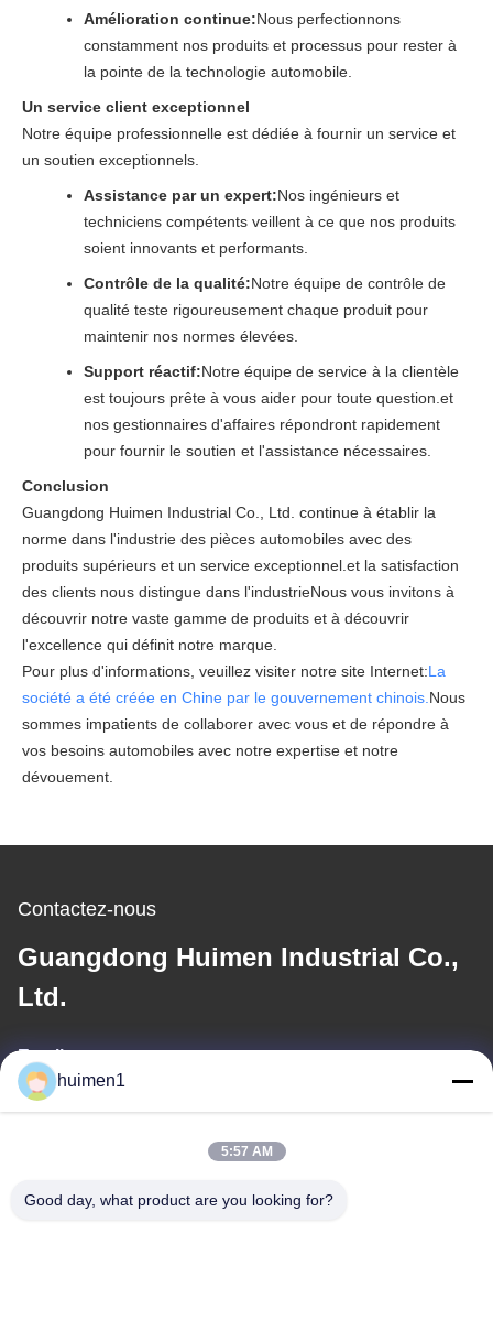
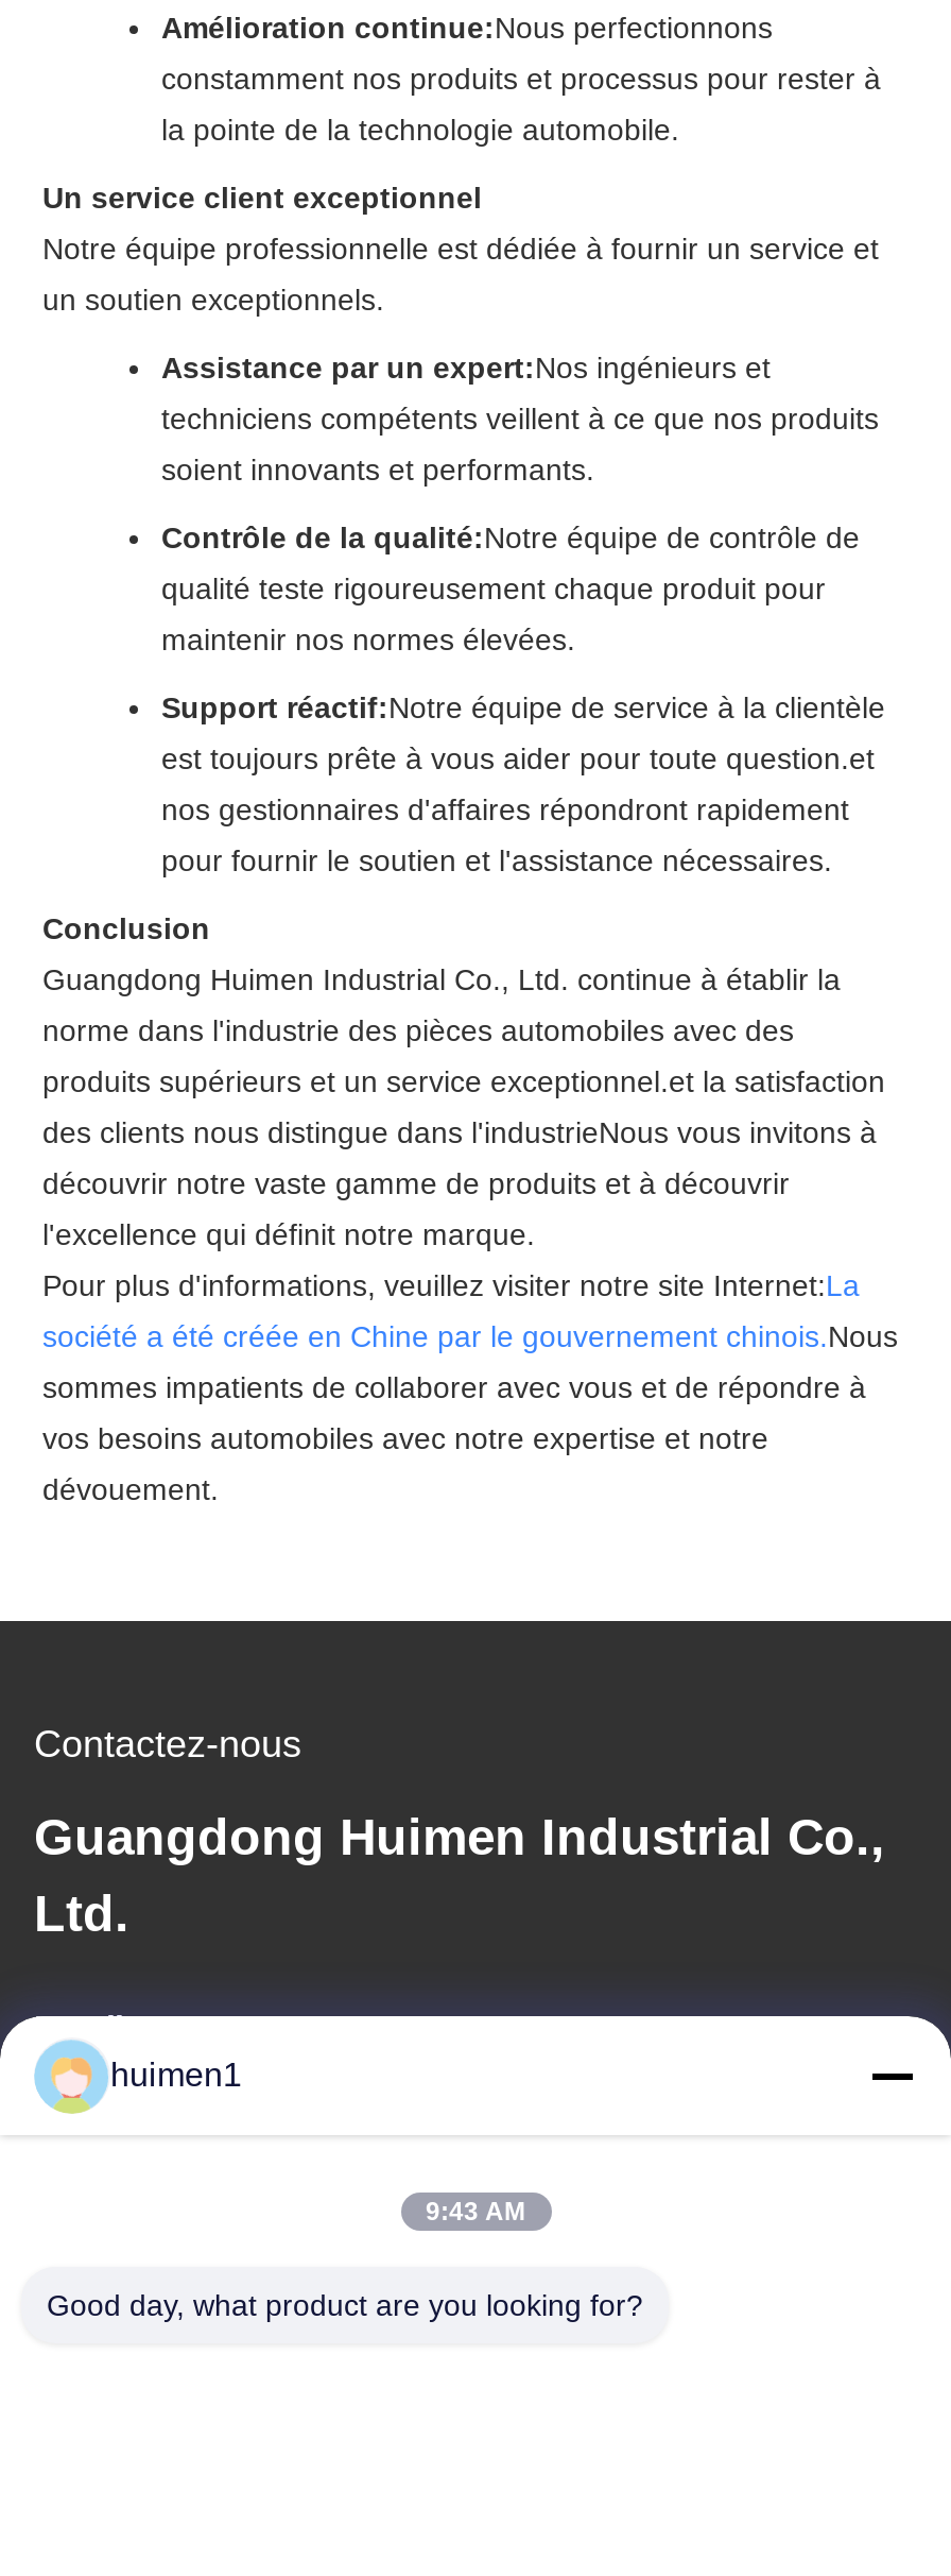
[221,1144,272,1159] 5:57 AM -> [426,2197,525,2227] 9:43 AM

